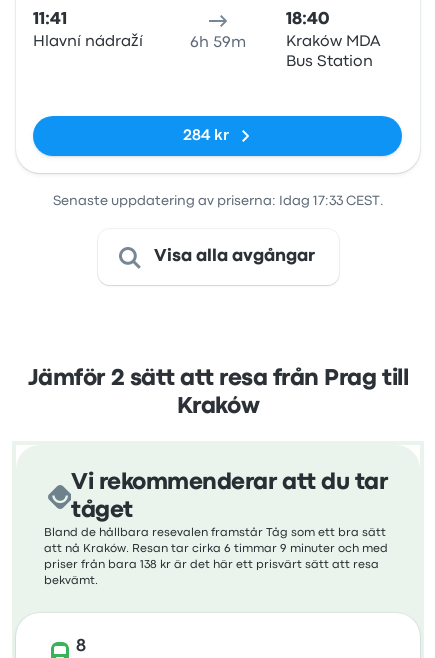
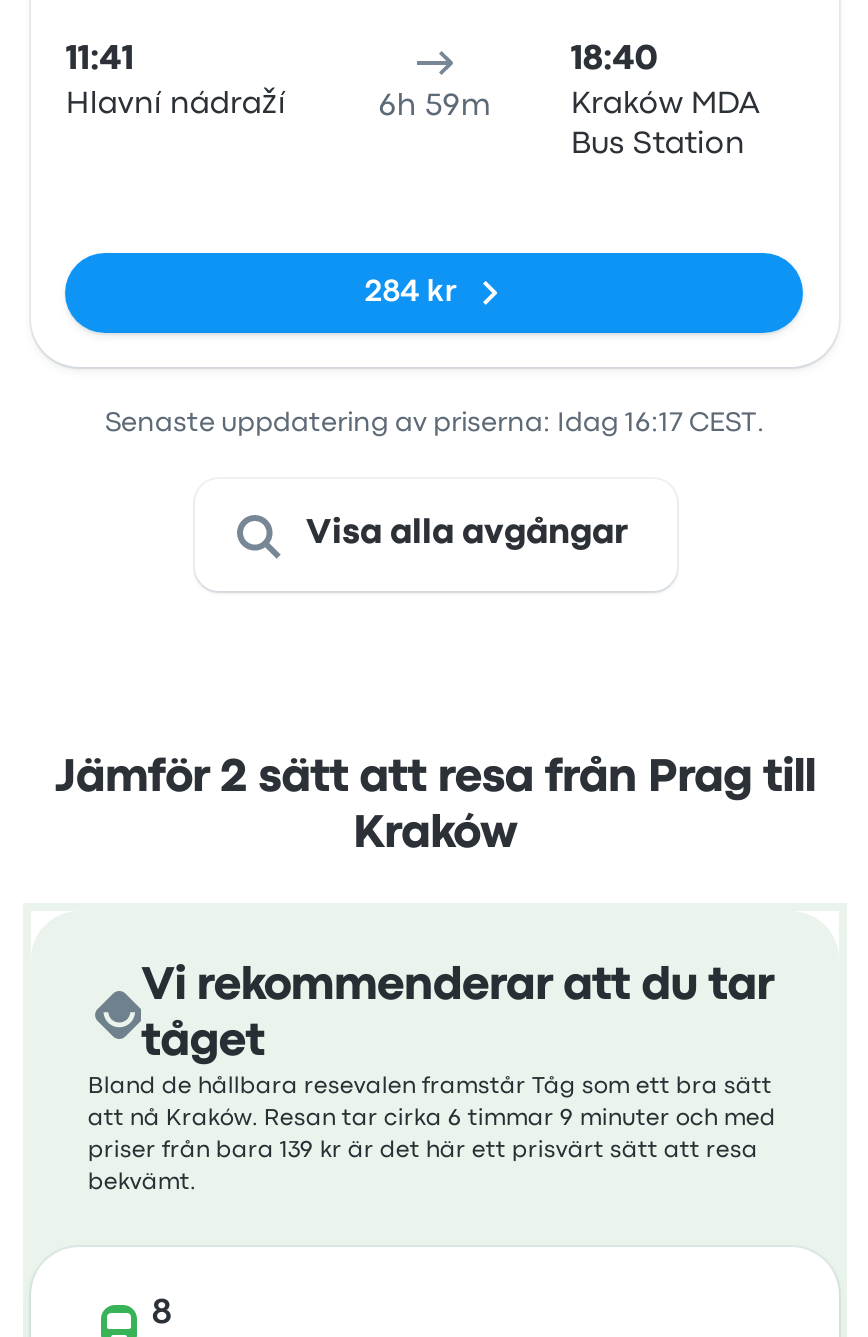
[52,195,383,207] Senaste uppdatering av priserna: Idag 17:33 CEST. -> [105,411,765,435] Senaste uppdatering av priserna: Idag 16:17 CEST.
[44,560,379,570] priser från bara 138 kr är det här ett prisvärt sätt att resa -> [88,1141,758,1161] priser från bara 139 kr är det här ett prisvärt sätt att resa

